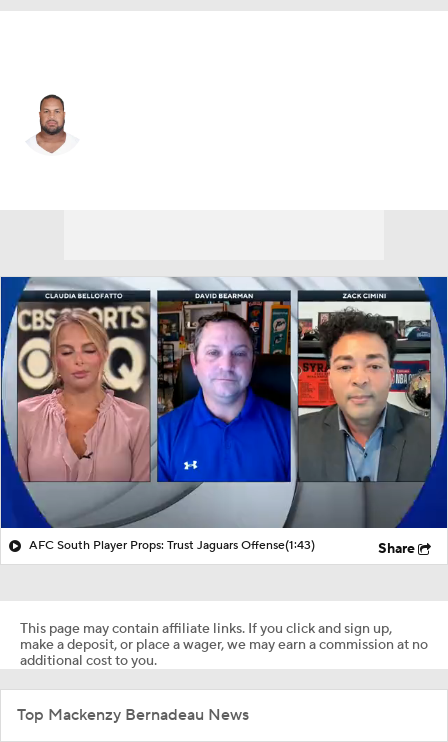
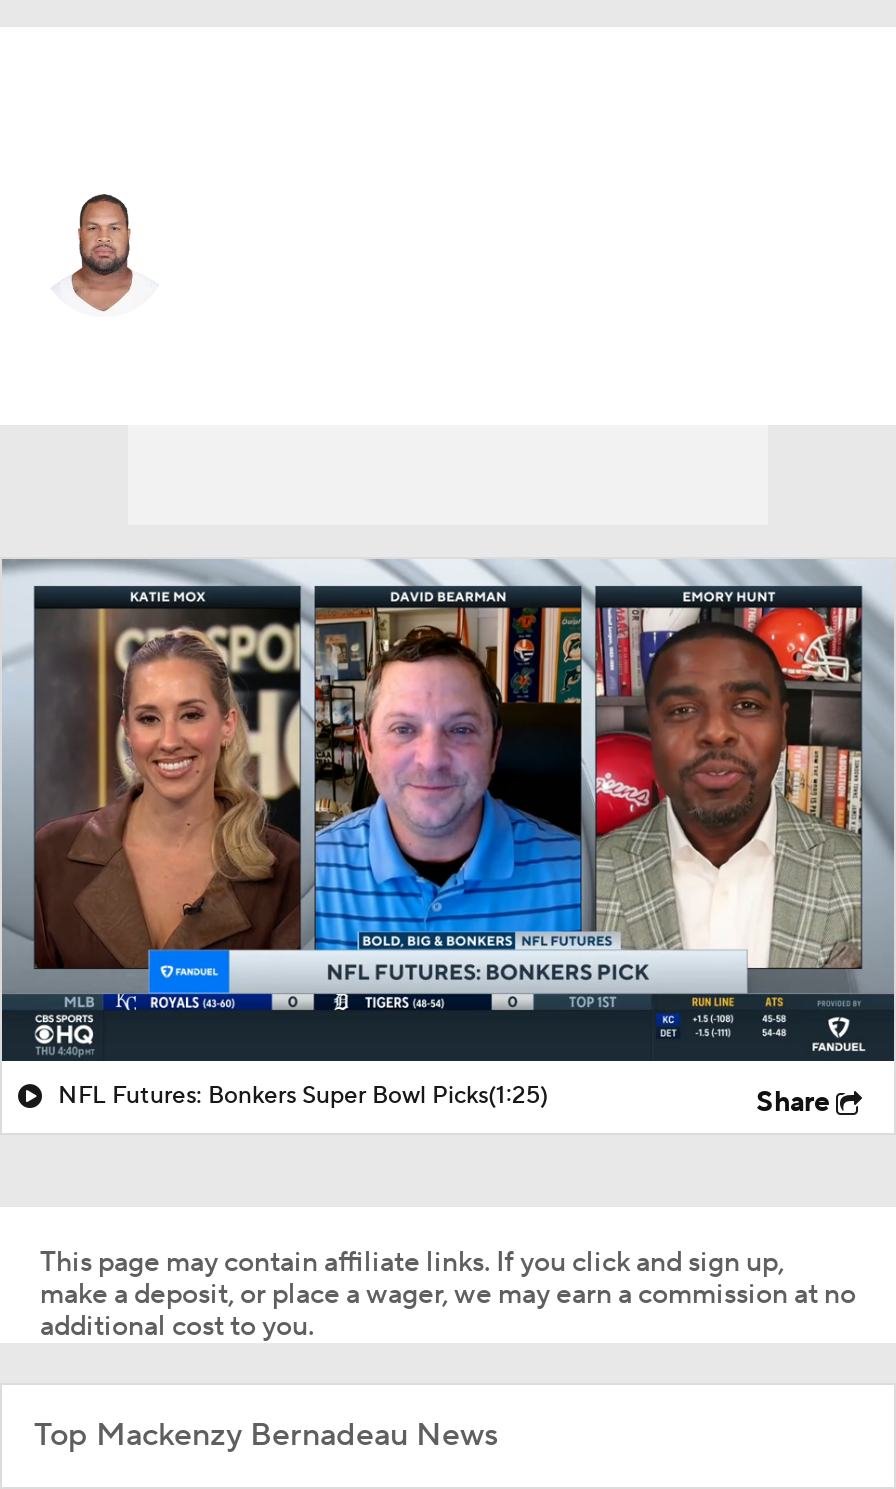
[3,276,445,553] [image] | AFC South Player Props: Trust Jaguars Offense(1:43) -> [6,559,890,1111] [image] | NFL Futures: Bonkers Super Bowl Picks(1:25)

